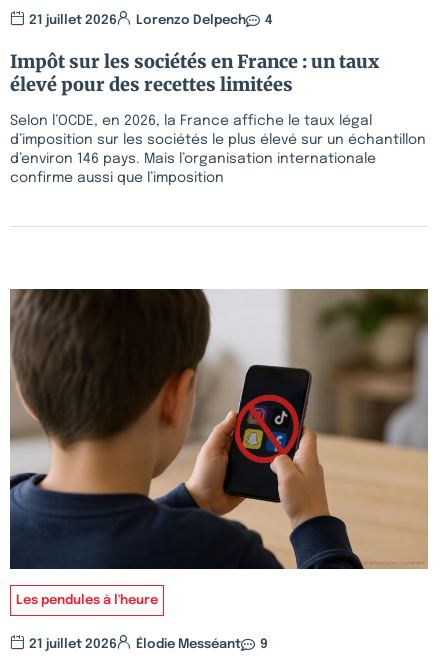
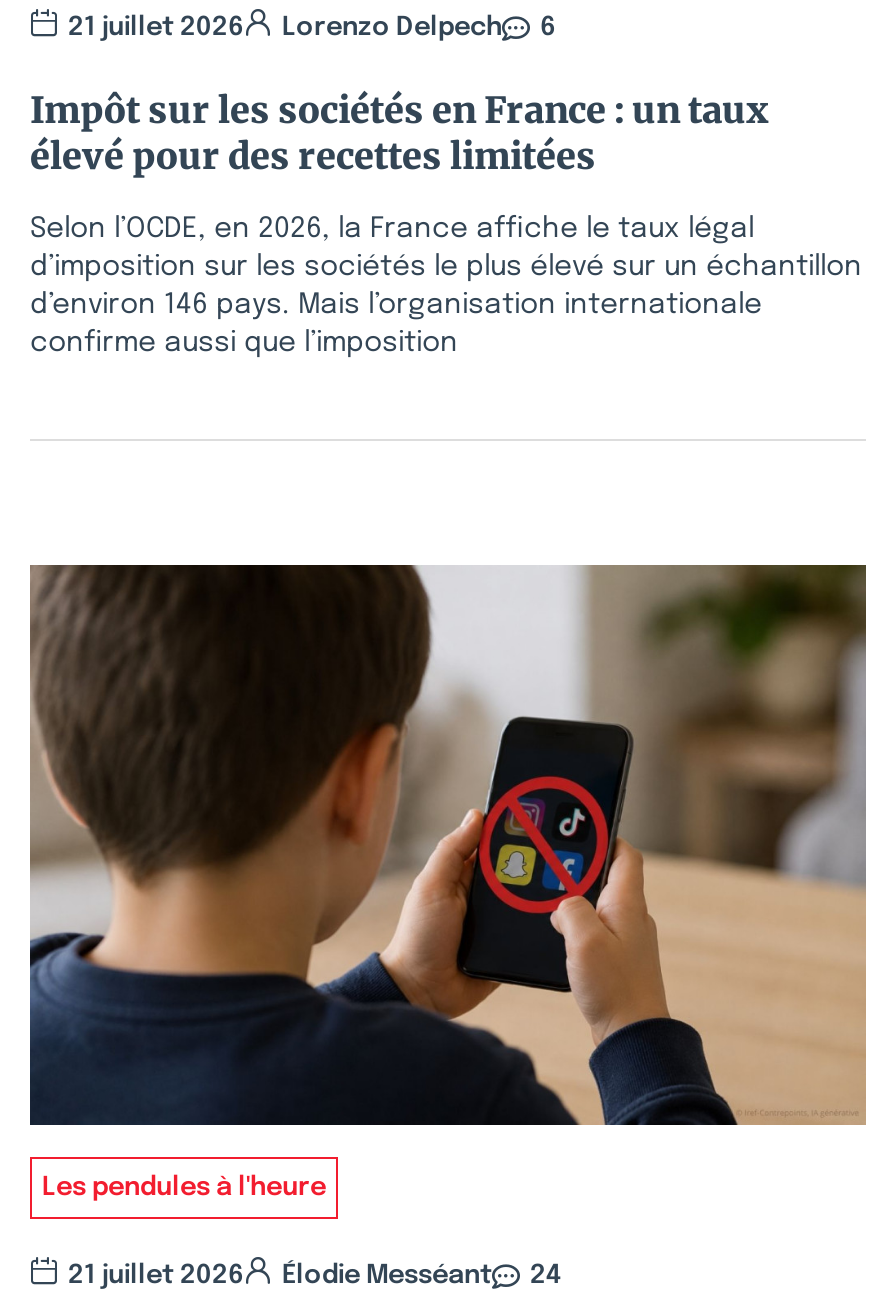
[29,14,273,27] 21 juillet 2026 Lorenzo Delpech 4 -> [68,14,556,40] 21 juillet 2026 Lorenzo Delpech 6
[29,638,268,651] 21 juillet 2026 Élodie Messéant 9 -> [68,1262,562,1288] 21 juillet 2026 Élodie Messéant 24

